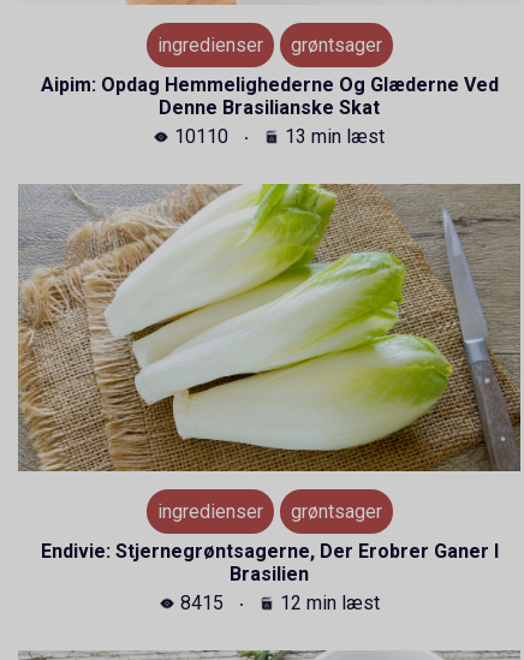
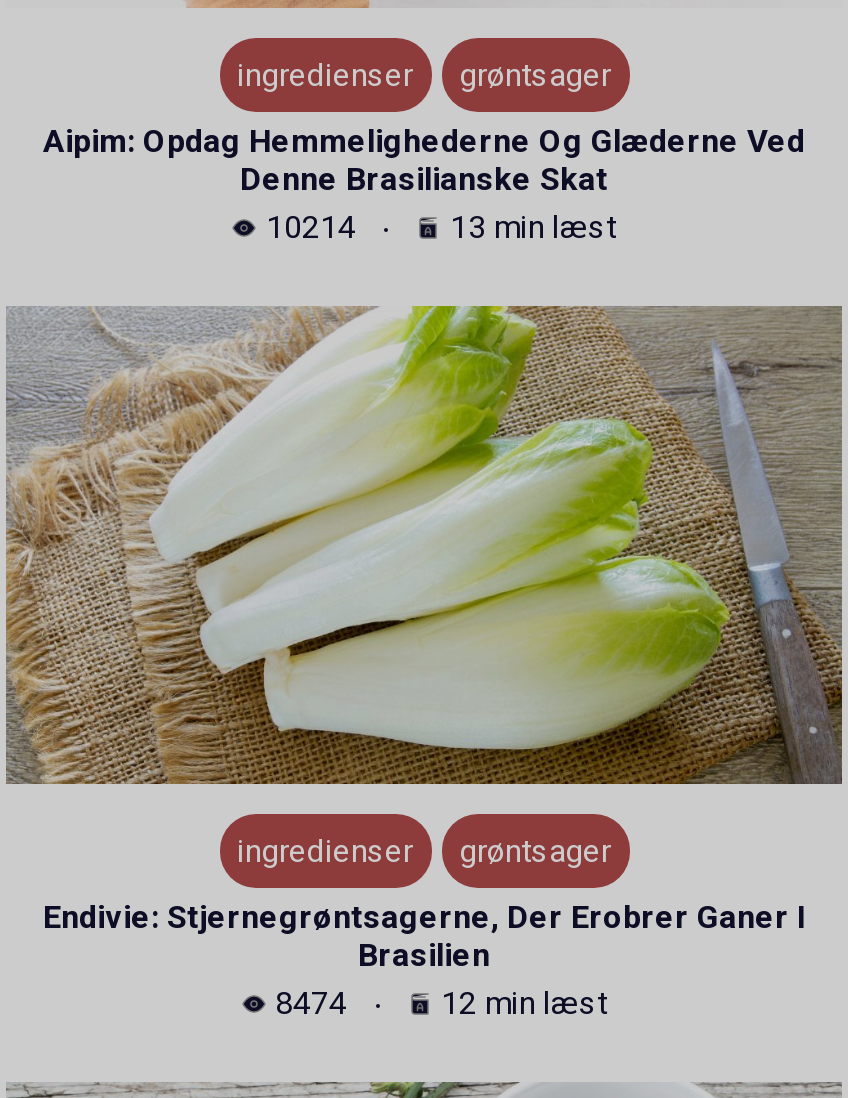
[174,126,228,148] 10110 -> [266,209,356,247] 10214
[180,592,223,615] 8415 -> [275,984,347,1022] 8474

